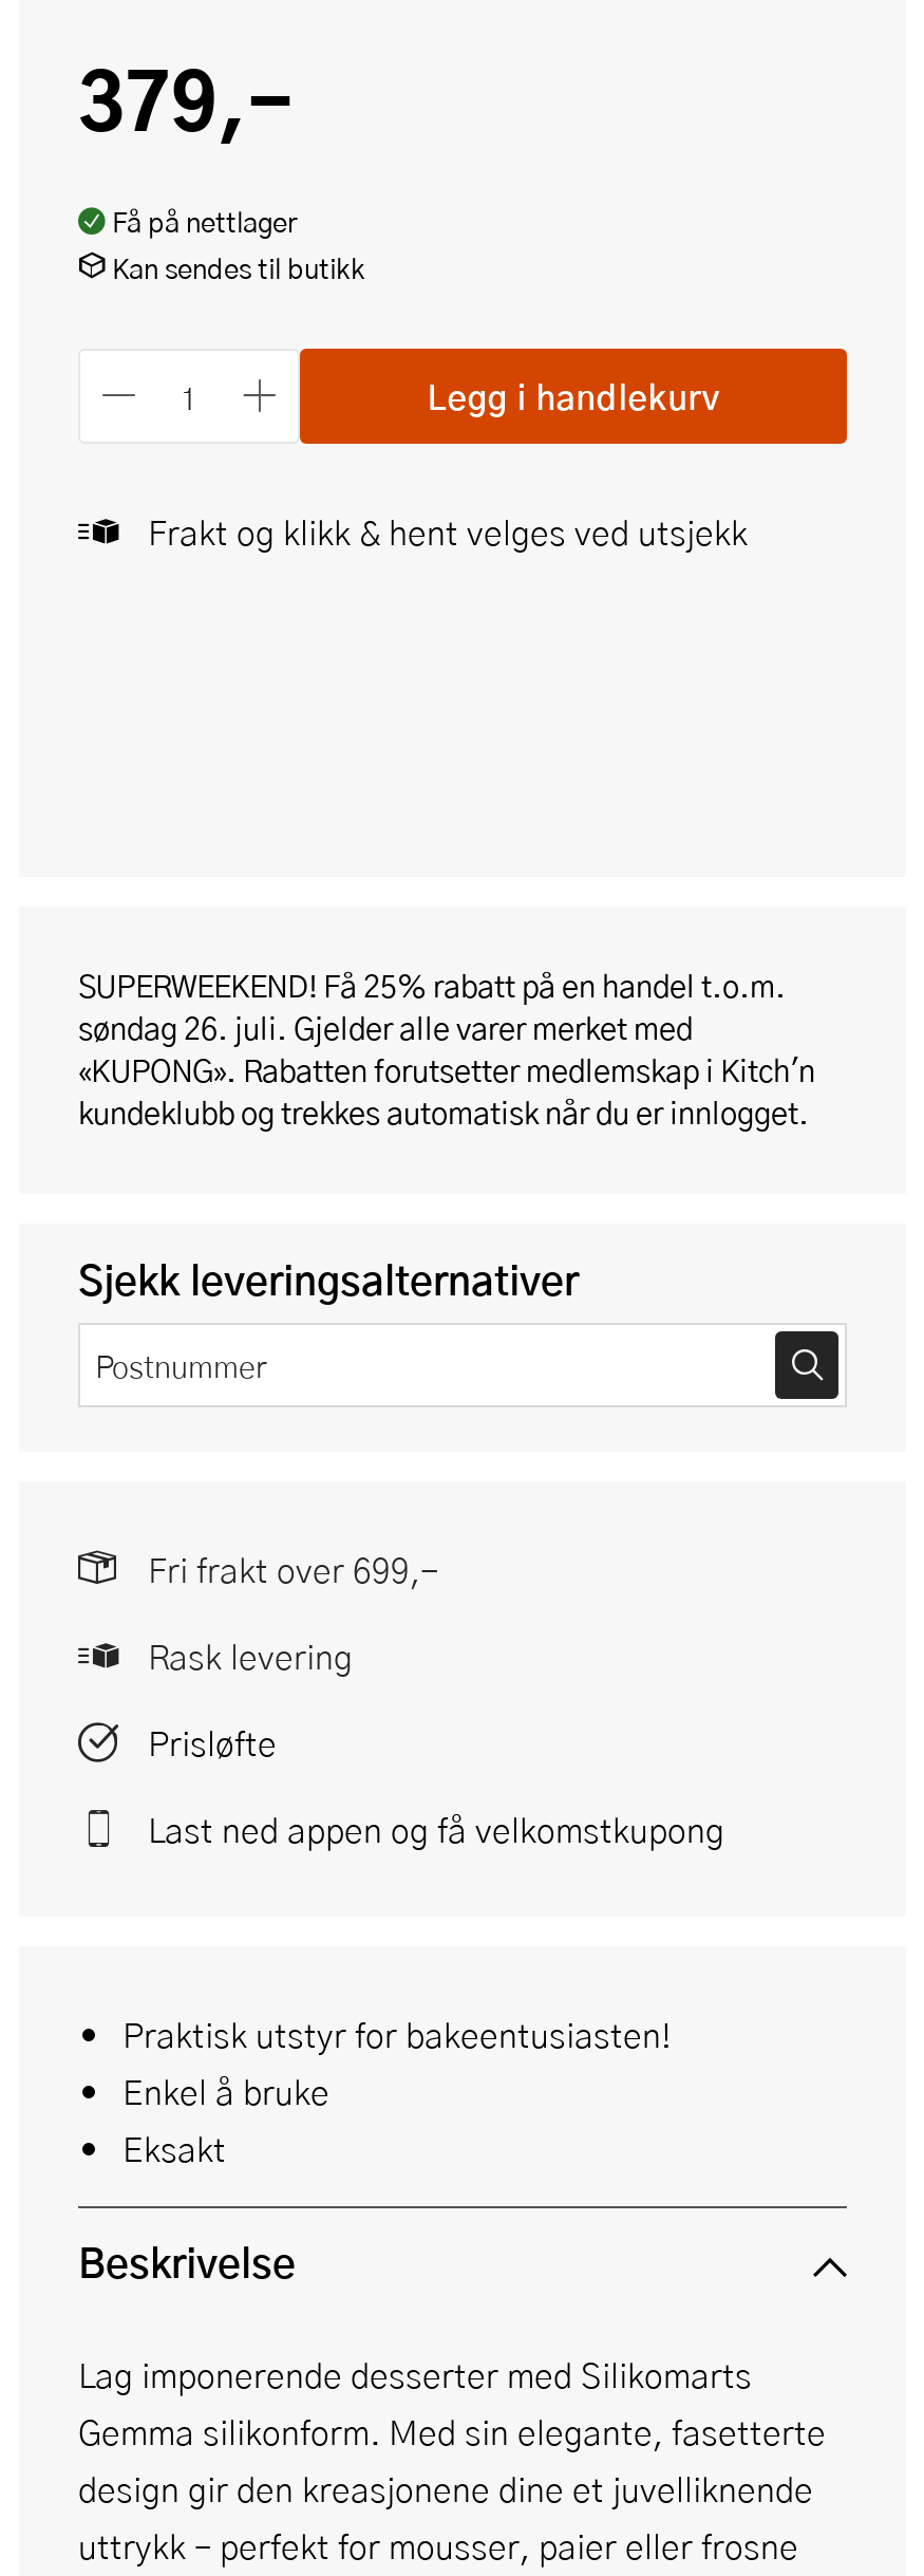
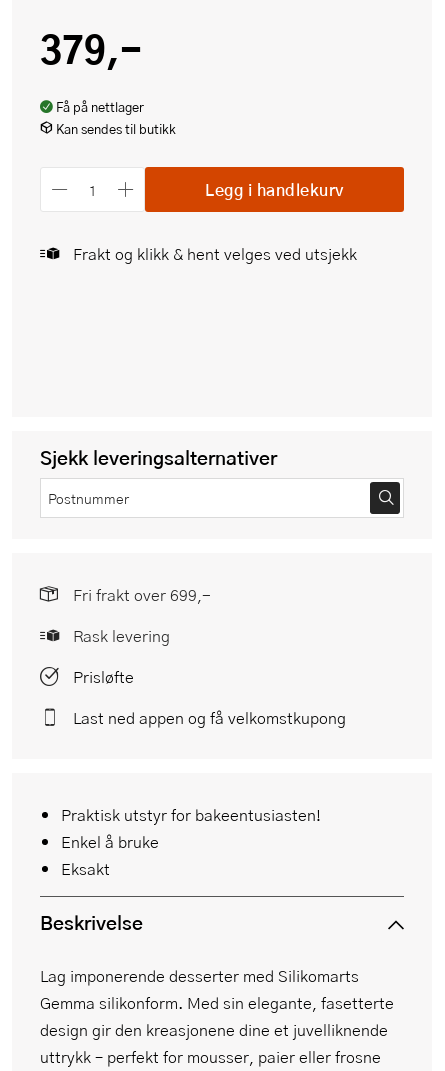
[78,964,815,1135] SUPERWEEKEND! Få 25% rabatt på en handel t.o.m. | søndag 26. juli. Gjelder alle varer merket med | «KUPONG». Rabatten forutsetter medlemskap i Kitch'n | kundeklubb og trekkes automatisk når du er innlogget. -> none

